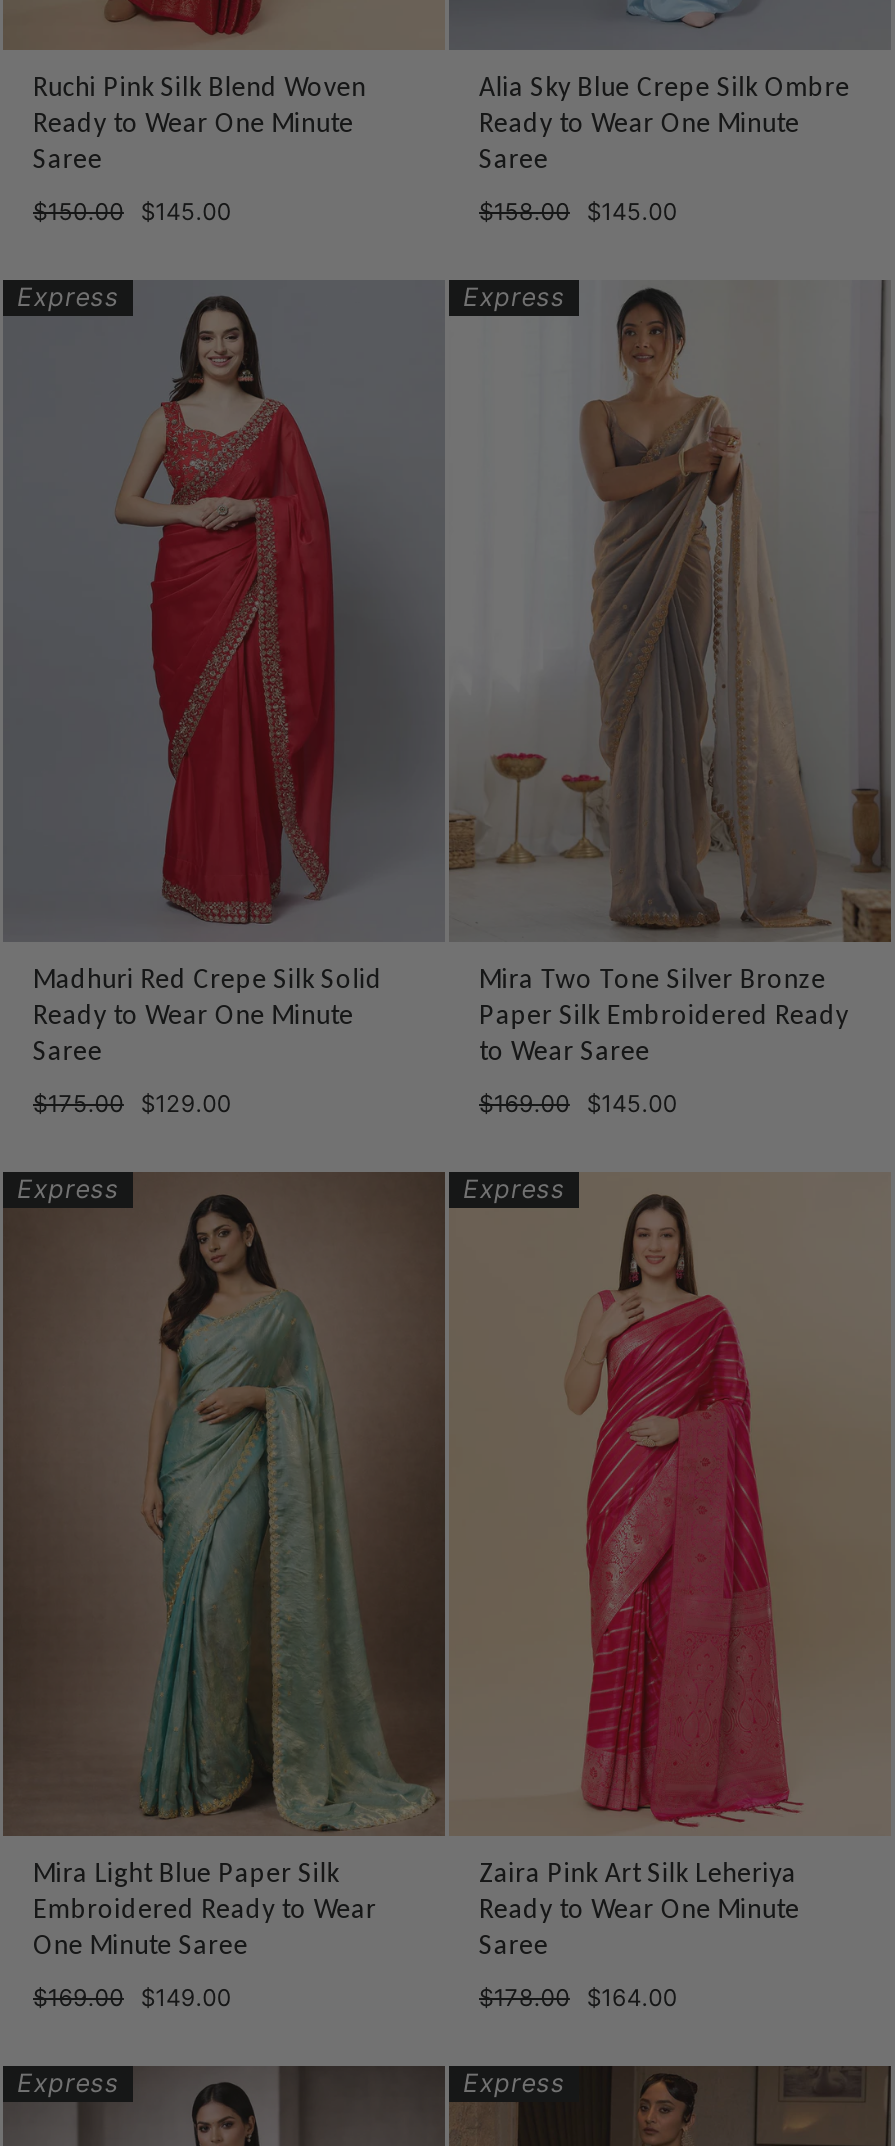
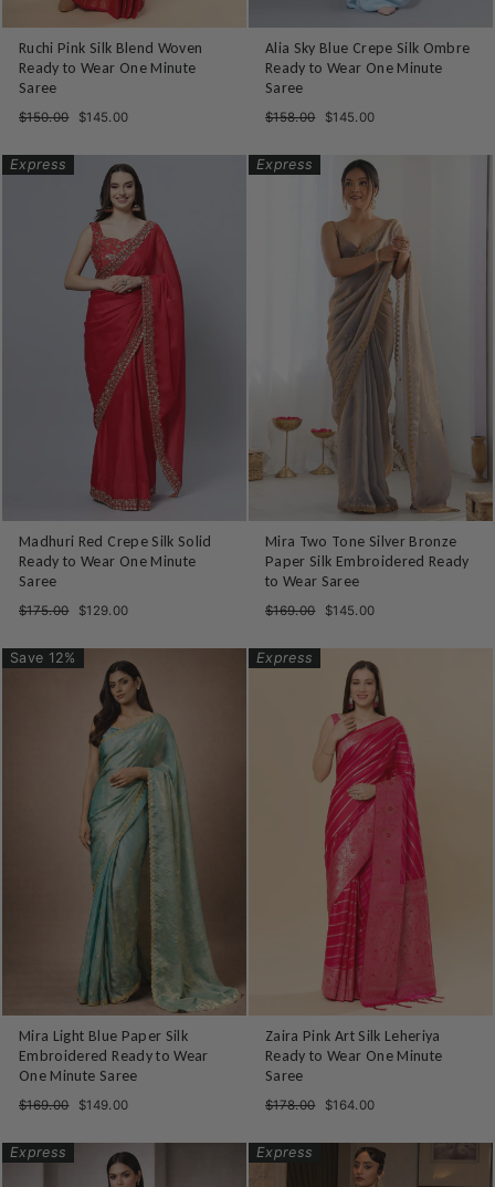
[17,1174,119,1204] Express -> [10,649,76,666] Save 12%

